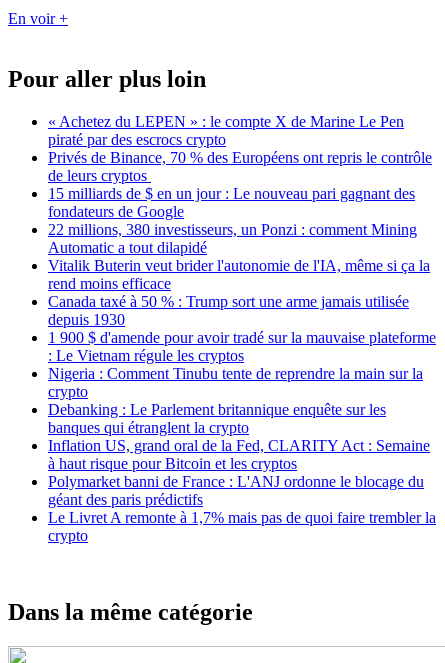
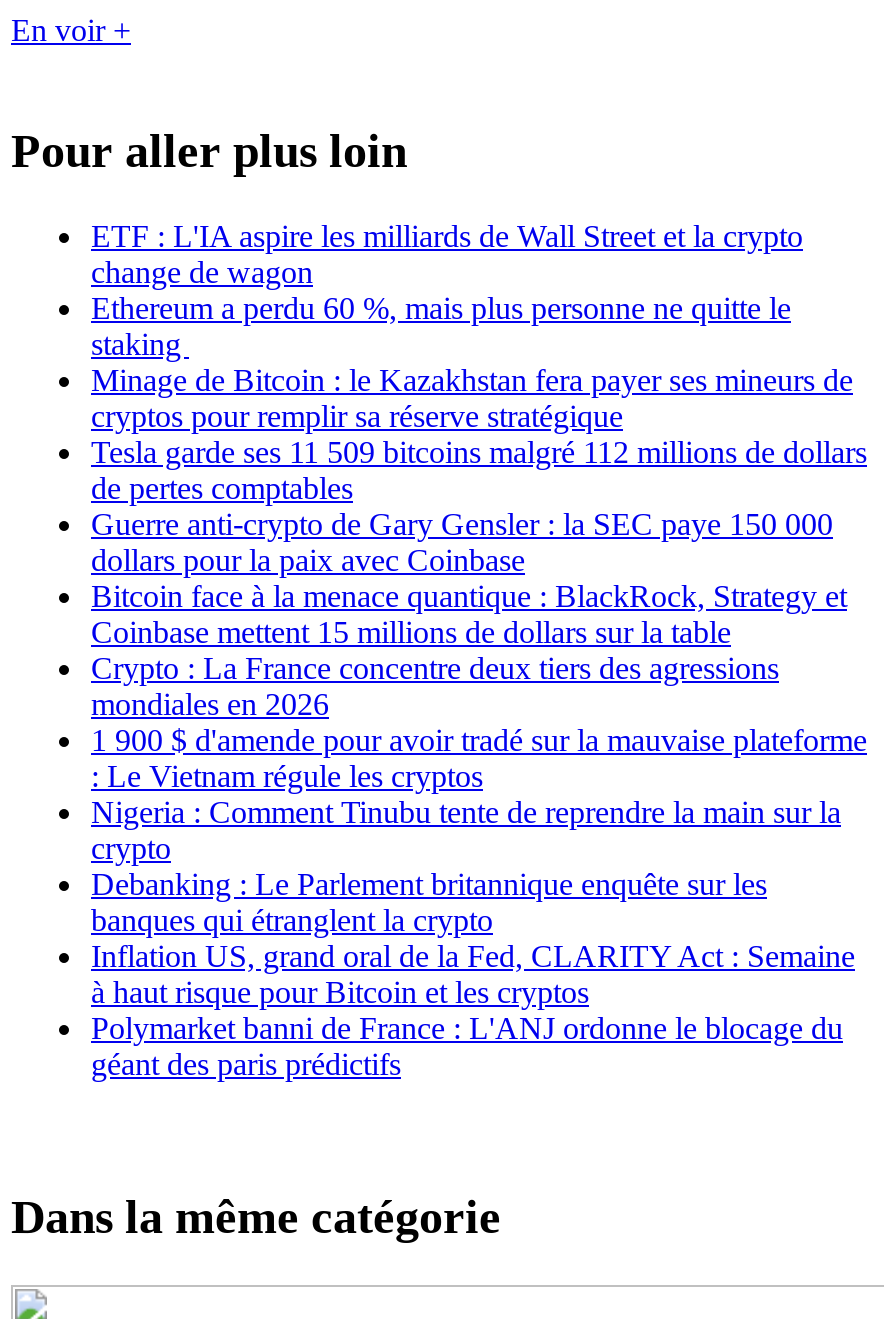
[48,113,432,328] « Achetez du LEPEN » : le compte X de Marine Le Pen | piraté par des escrocs crypto | Privés de Binance, 70 % des Européens ont repris le contrôle | de leurs cryptos | 15 milliards de $ en un jour : Le nouveau pari gagnant des | fondateurs de Google | 22 millions, 380 investisseurs, un Ponzi : comment Mining | Automatic a tout dilapidé | Vitalik Buterin veut brider l'autonomie de l'IA, même si ça la | rend moins efficace | Canada taxé à 50 % : Trump sort une arme jamais utilisée | depuis 1930 -> [91,219,867,721] ETF : L'IA aspire les milliards de Wall Street et la crypto | change de wagon | Ethereum a perdu 60 %, mais plus personne ne quitte le | staking | Minage de Bitcoin : le Kazakhstan fera payer ses mineurs de | cryptos pour remplir sa réserve stratégique | Tesla garde ses 11 509 bitcoins malgré 112 millions de dollars | de pertes comptables | Guerre anti-crypto de Gary Gensler : la SEC paye 150 000 | dollars pour la paix avec Coinbase | Bitcoin face à la menace quantique : BlackRock, Strategy et | Coinbase mettent 15 millions de dollars sur la table | Crypto : La France concentre deux tiers des agressions | mondiales en 2026
moved [48,329,436,508] -> [91,723,867,1081]: 1 900 $ d'amende pour avoir tradé sur la mauvaise plateforme | : Le Vietnam régule les cryptos | Nigeria : Comment Tinubu tente de reprendre la main sur la | ... | Polymarket banni de France : L'ANJ ordonne le blocage du | géant des paris prédictifs
[48,509,436,544] Le Livret A remonte à 1,7% mais pas de quoi faire trembler la | crypto -> none

